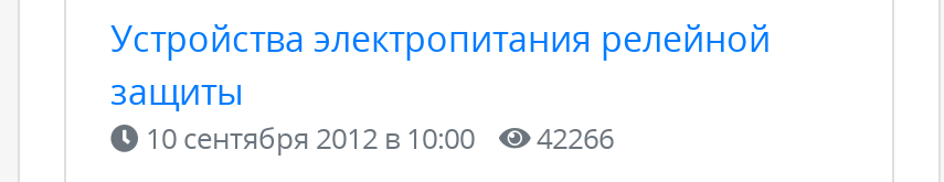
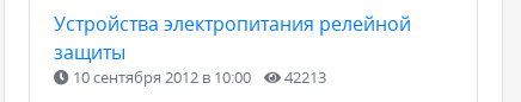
[139,118,614,158] 10 сентября 2012 в 10:00 42266 -> [69,67,326,88] 10 сентября 2012 в 10:00 42213

